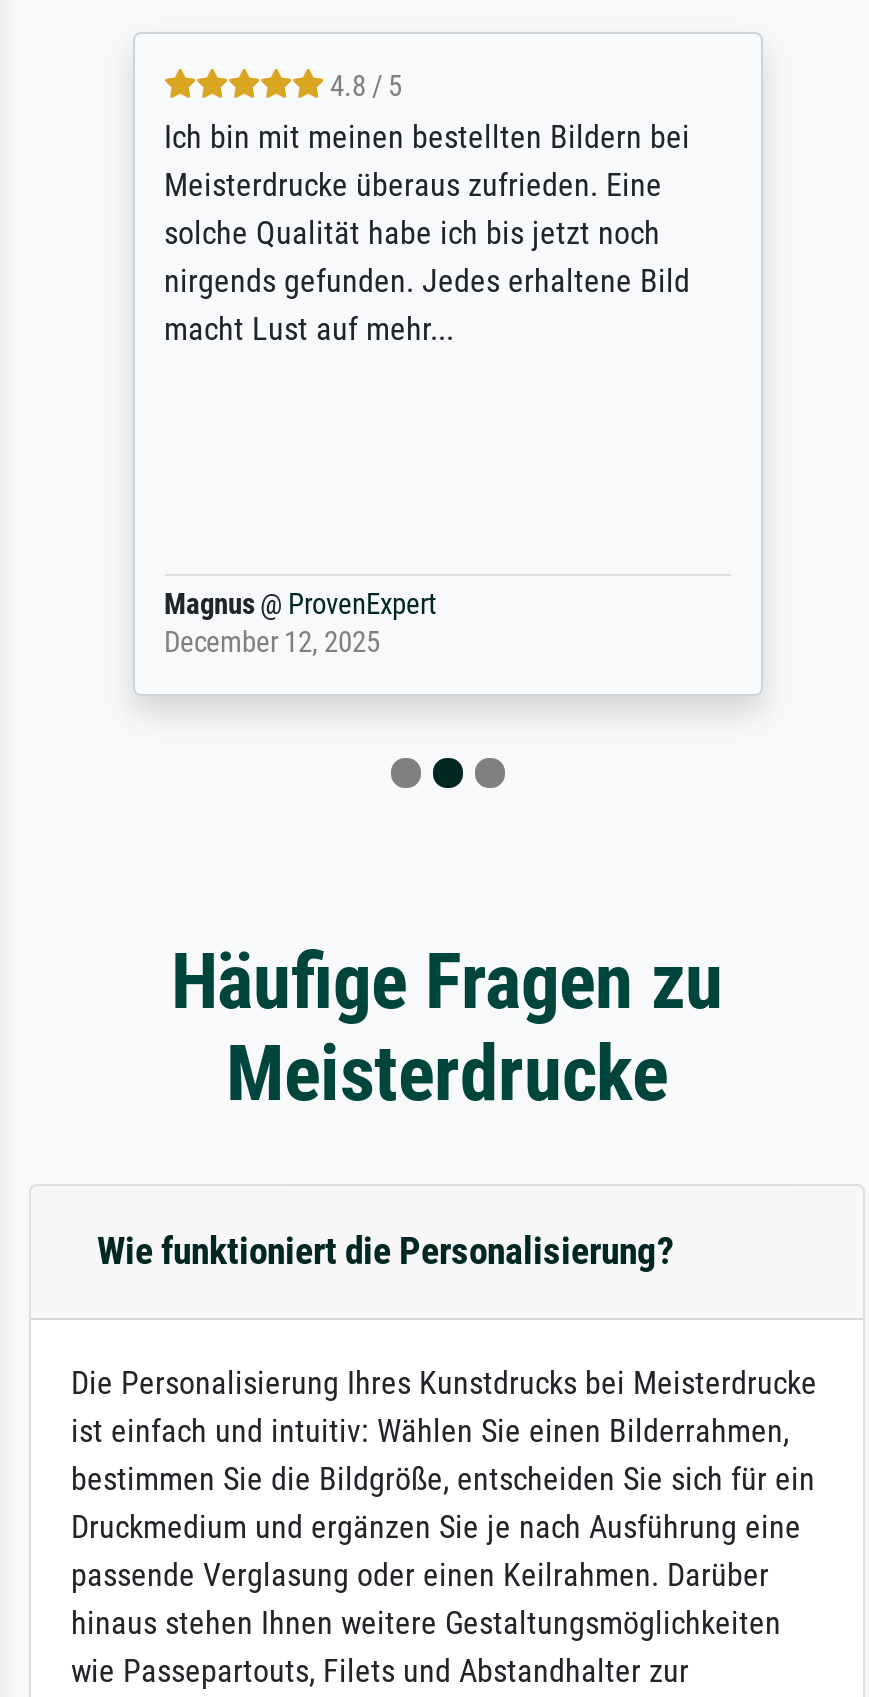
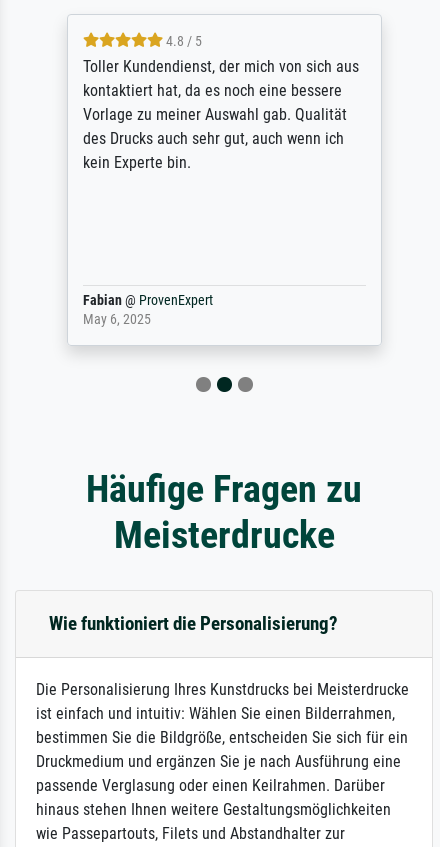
[164,117,690,347] Ich bin mit meinen bestellten Bildern bei | Meisterdrucke überaus zufrieden. Eine | solche Qualität habe ich bis jetzt noch | nirgends gefunden. Jedes erhaltene Bild | macht Lust auf mehr... -> [82,57,358,172] Toller Kundendienst, der mich von sich aus | kontaktiert hat, da es noch eine bessere | Vorlage zu meiner Auswahl gab. Qualität | des Drucks auch sehr gut, auch wenn ich | kein Experte bin.
[164,587,436,659] Magnus @ ProvenExpert | December 12, 2025 -> [82,292,212,328] Fabian @ ProvenExpert | May 6, 2025

